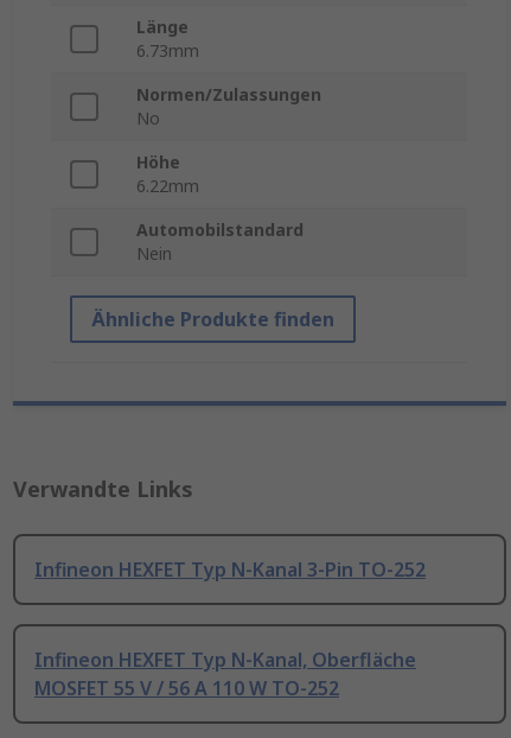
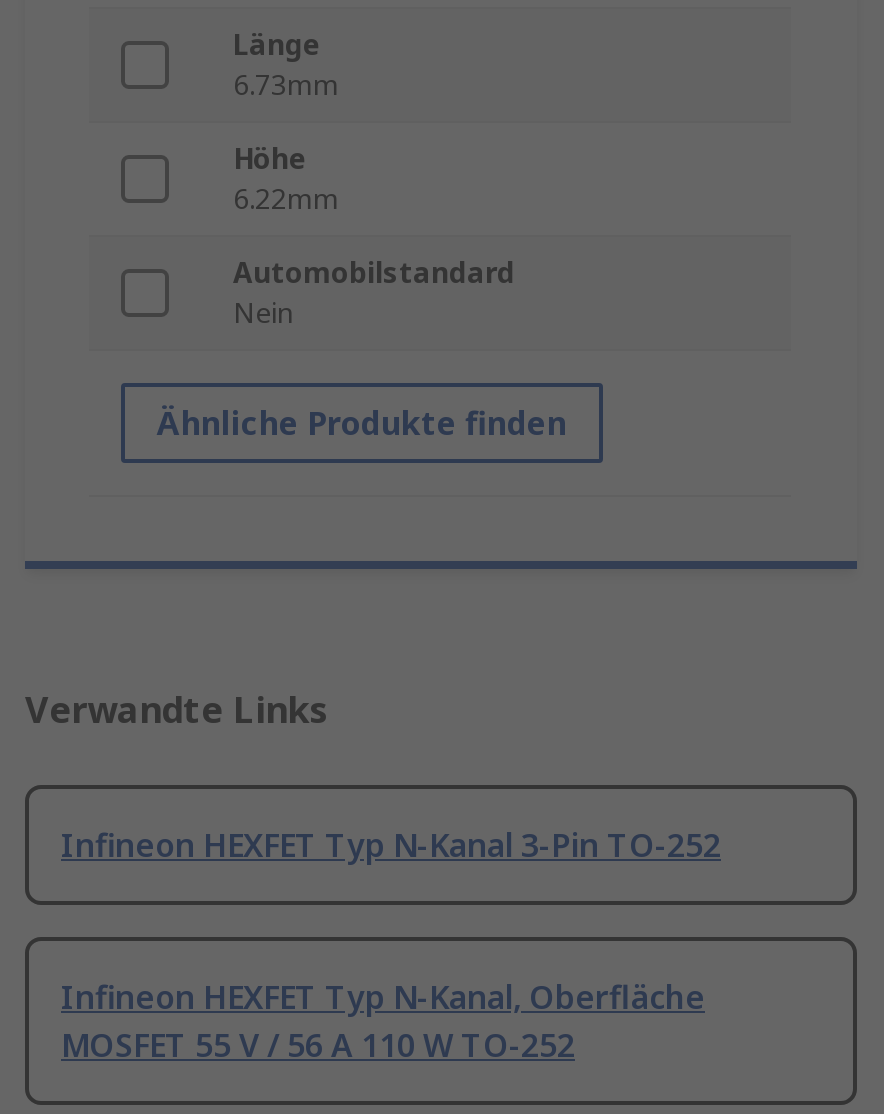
[136,84,321,130] Normen/Zulassungen | No -> none

